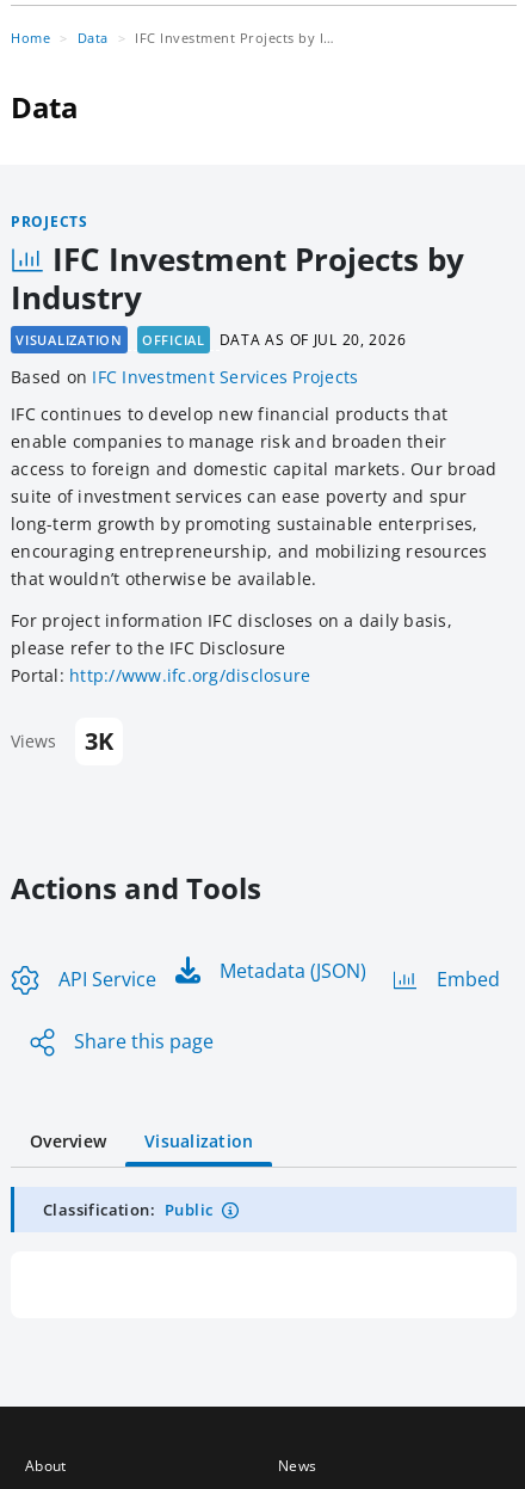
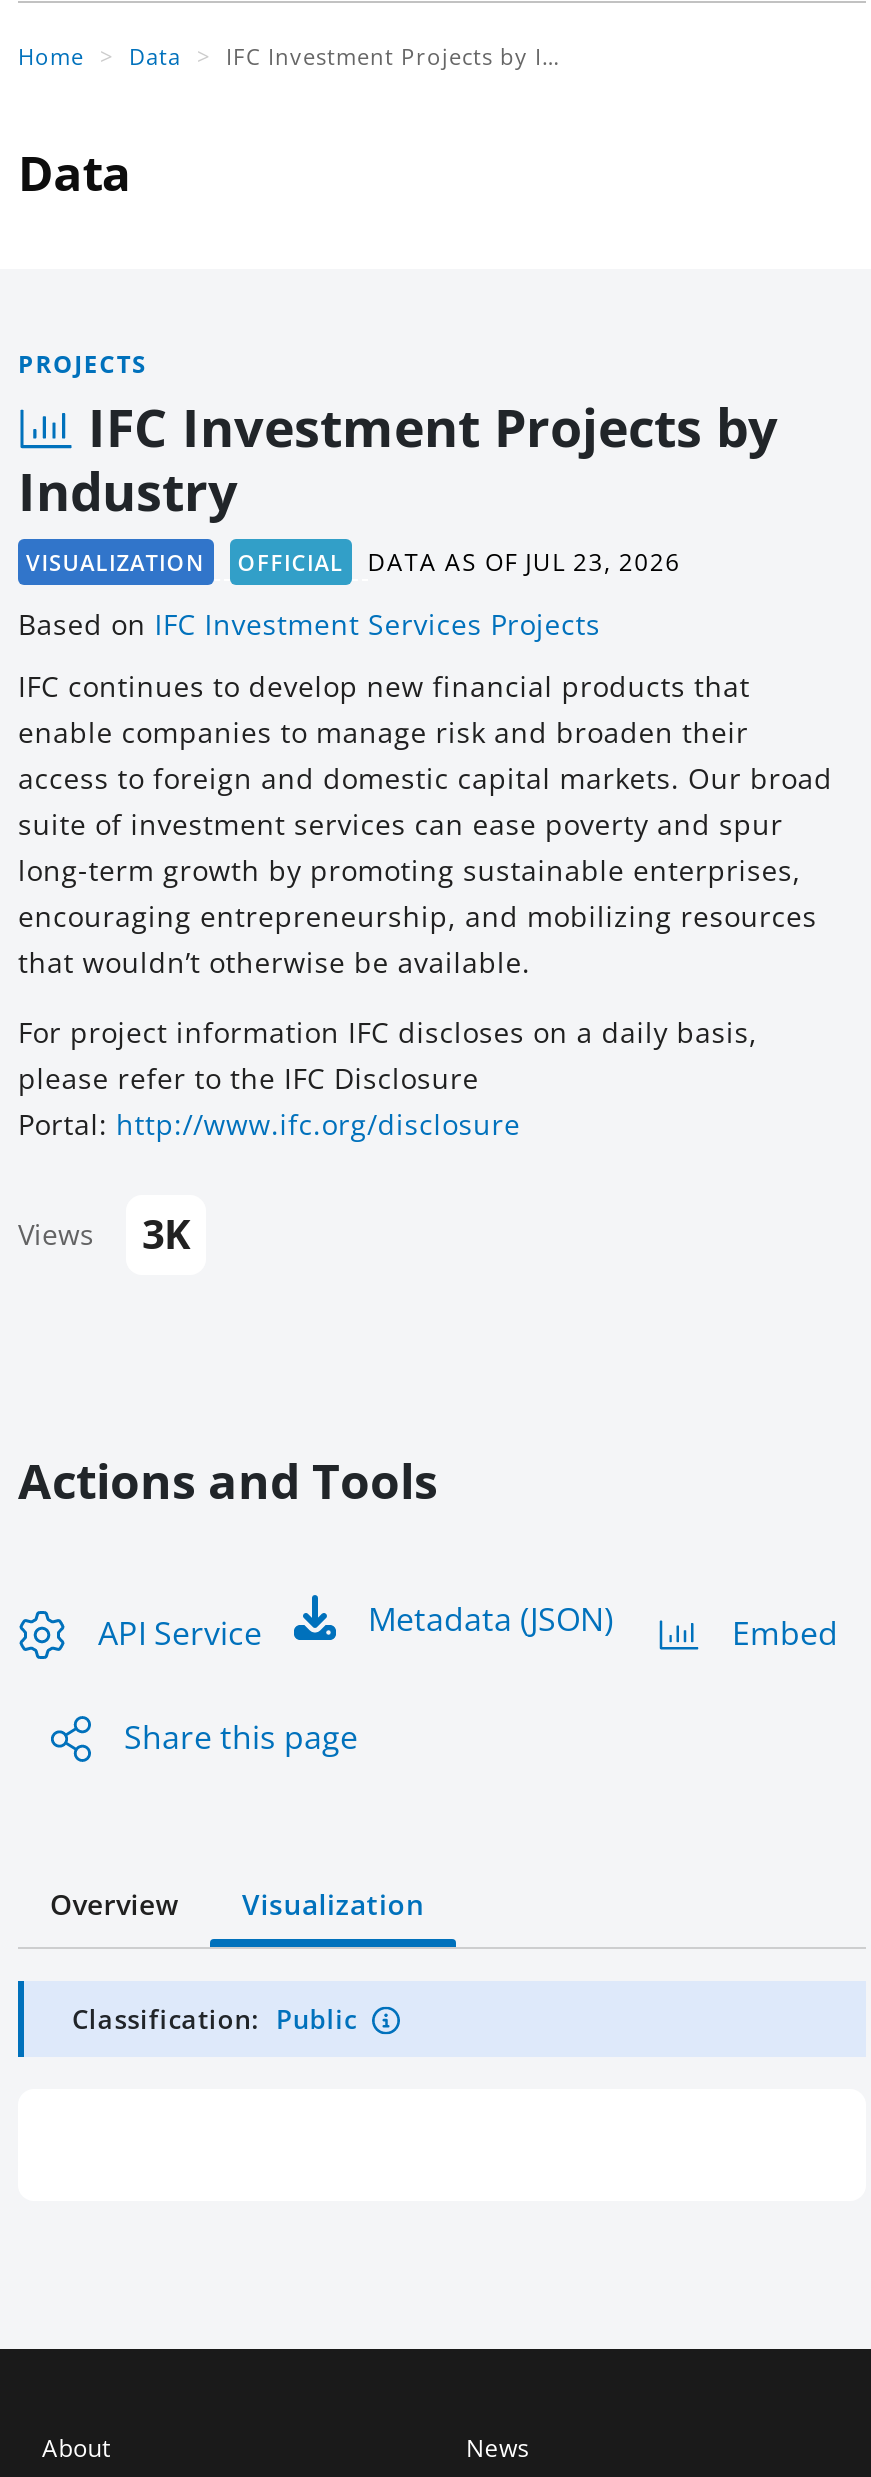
[16,330,406,350] VISUALIZATION OFFICIAL DATA AS OF JUL 20, 2026 -> [26,545,681,579] VISUALIZATION OFFICIAL DATA AS OF JUL 23, 2026

